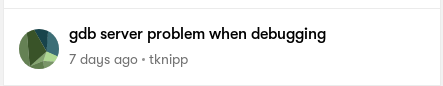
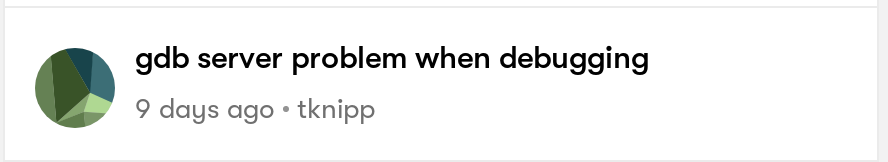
[69,51,188,67] 7 days ago tknipp -> [135,92,375,124] 9 days ago tknipp

